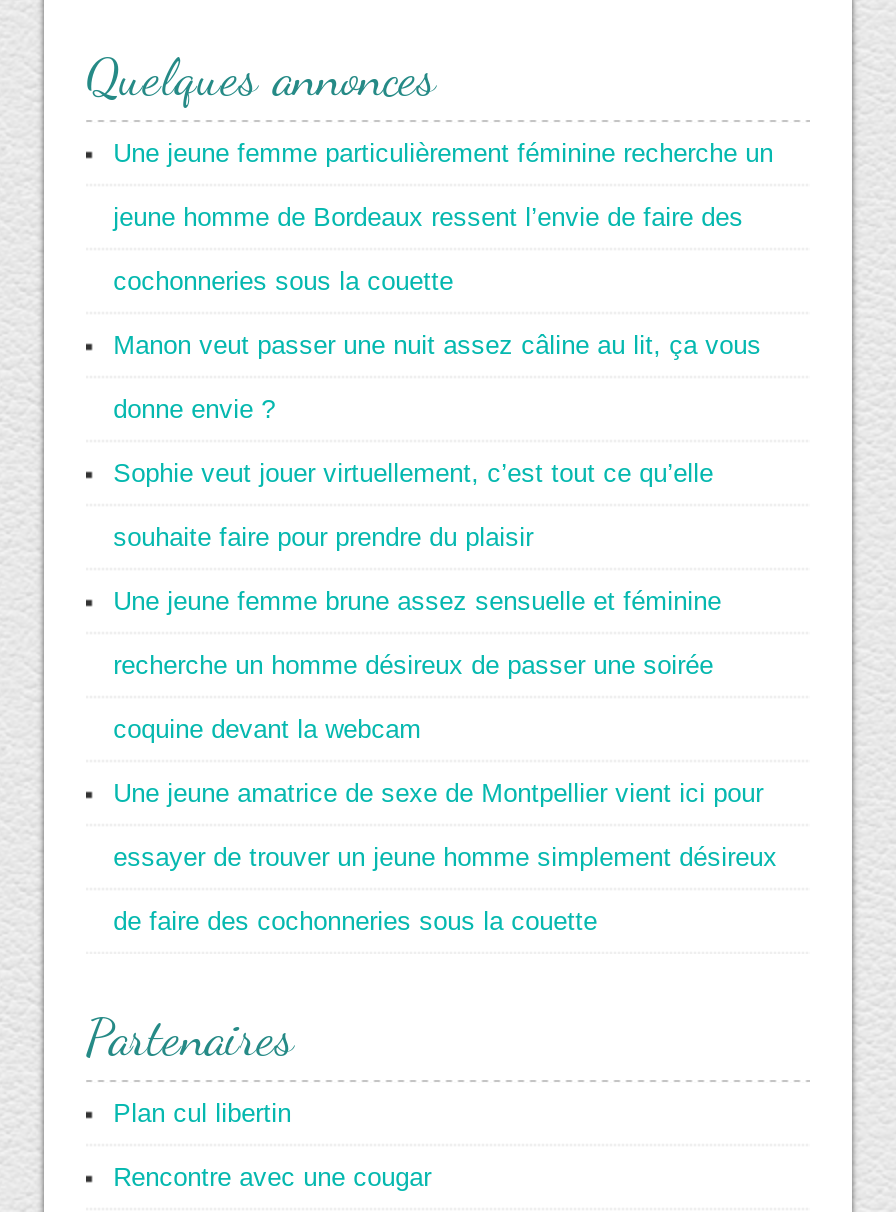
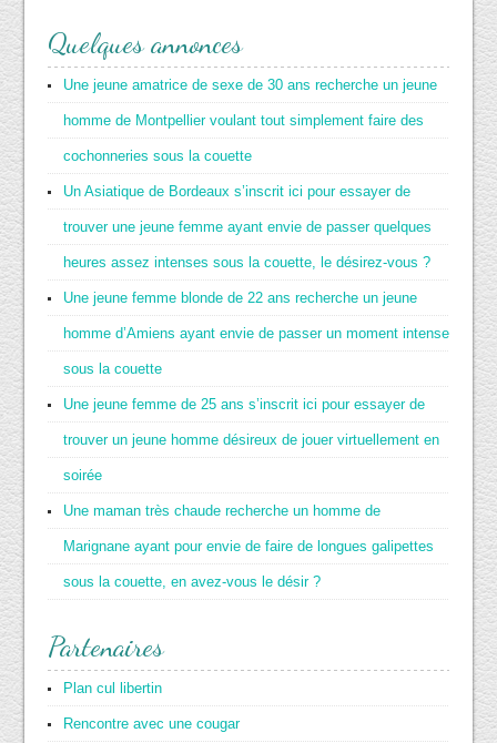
[113,137,773,167] Une jeune femme particulièrement féminine recherche un -> [63,76,437,93] Une jeune amatrice de sexe de 30 ans recherche un jeune
[113,201,743,231] jeune homme de Bordeaux ressent l’envie de faire des -> [63,112,423,128] homme de Montpellier voulant tout simplement faire des
[113,329,777,935] Manon veut passer une nuit assez câline au lit, ça vous | donne envie ? | Sophie veut jouer virtuellement, c’est tout ce qu’elle | souhaite faire pour prendre du plaisir | Une jeune femme brune assez sensuelle et féminine | recherche un homme désireux de passer une soirée | coquine devant la webcam | Une jeune amatrice de sexe de Montpellier vient ici pour | essayer de trouver un jeune homme simplement désireux | de faire des cochonneries sous la couette -> [63,183,449,590] Un Asiatique de Bordeaux s’inscrit ici pour essayer de | trouver une jeune femme ayant envie de passer quelques | heures assez intenses sous la couette, le désirez-vous ? | Une jeune femme blonde de 22 ans recherche un jeune | homme d’Amiens ayant envie de passer un moment intense | sous la couette | Une jeune femme de 25 ans s’inscrit ici pour essayer de | trouver un jeune homme désireux de jouer virtuellement en | soirée | Une maman très chaude recherche un homme de | Marignane ayant pour envie de faire de longues galipettes | sous la couette, en avez-vous le désir ?

